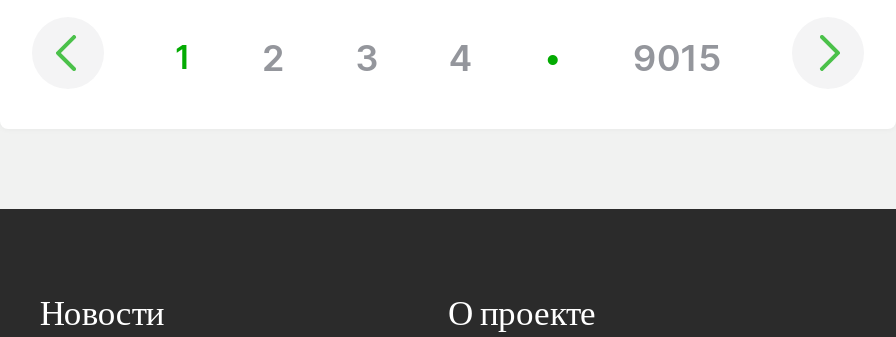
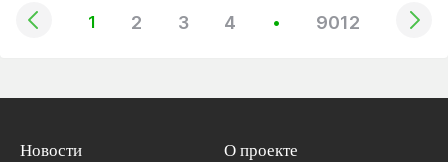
[633,36,721,78] 9015 -> [316,12,360,33] 9012

